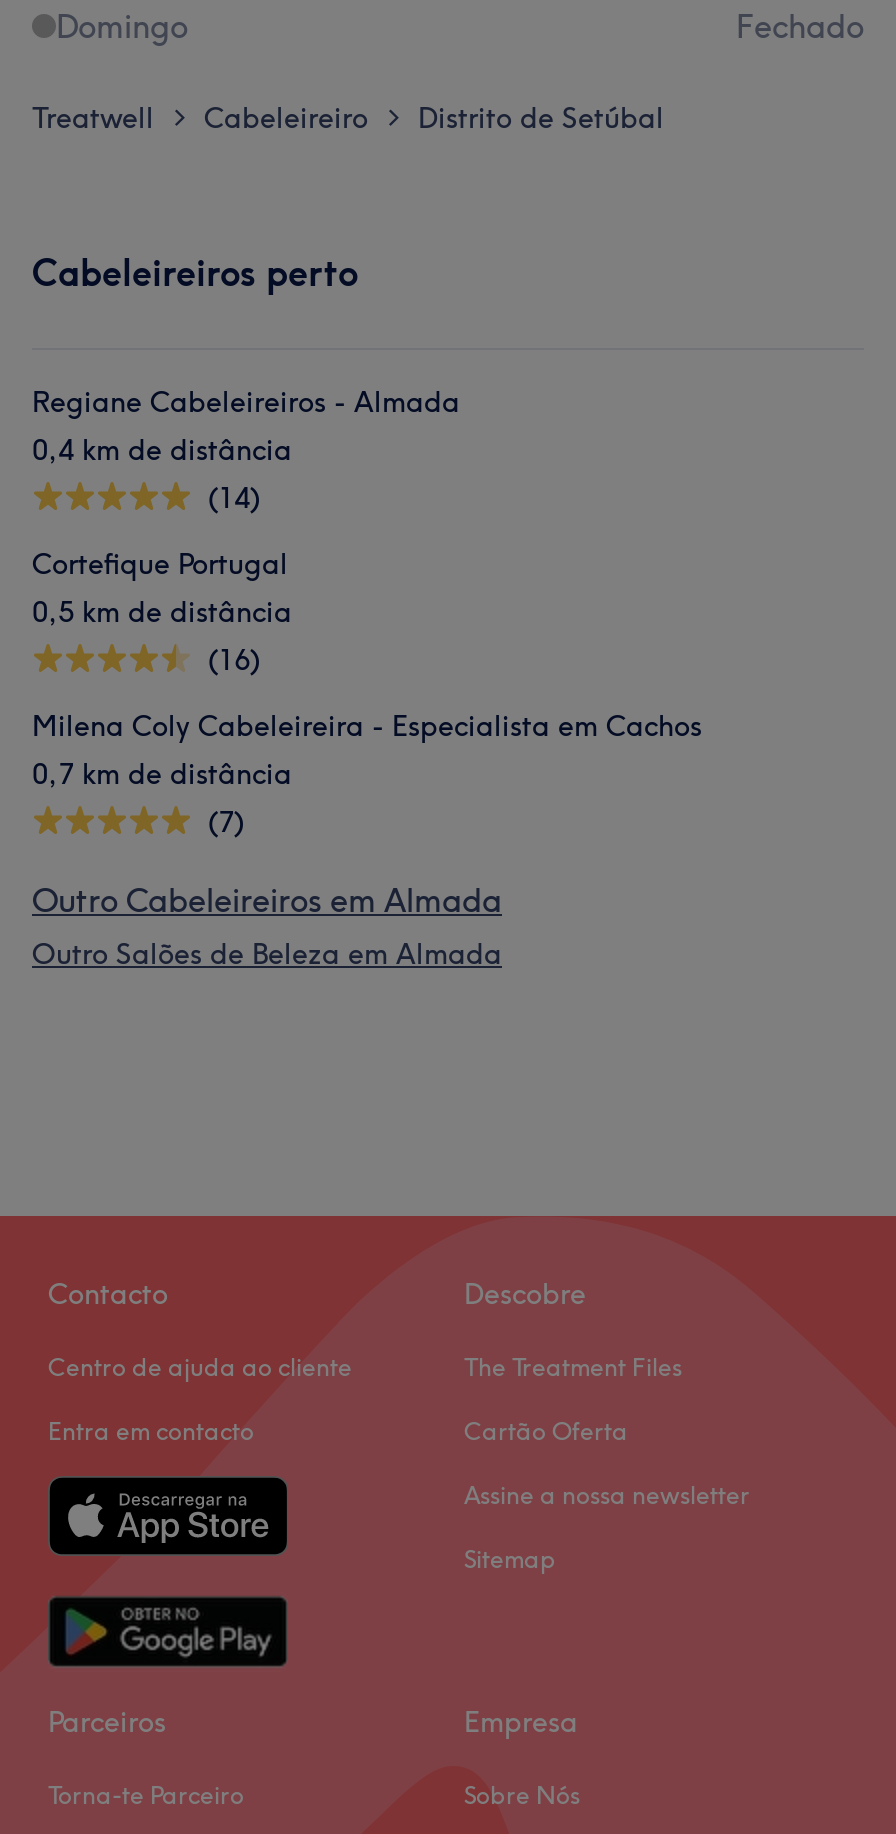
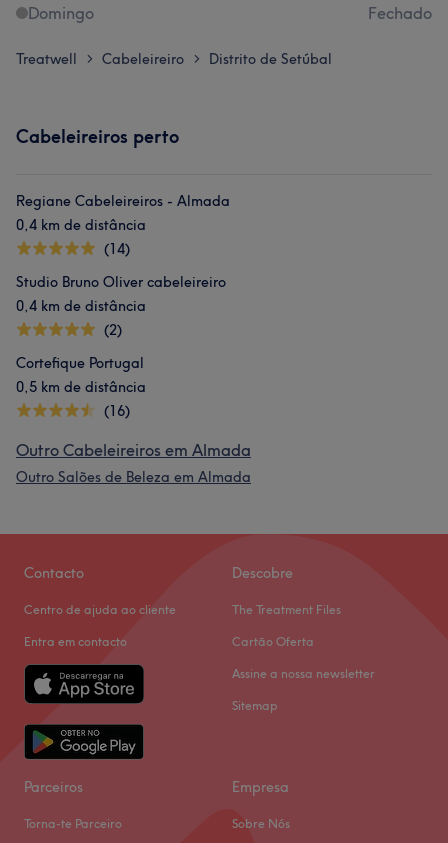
none -> [16,273,226,339] Studio Bruno Oliver cabeleireiro | 0,4 km de distância | (2)
moved [32,546,292,678] -> [16,354,146,420]: Cortefique Portugal | 0,5 km de distância | (16)
[32,708,702,840] Milena Coly Cabeleireira - Especialista em Cachos | 0,7 km de distância | (7) -> none

